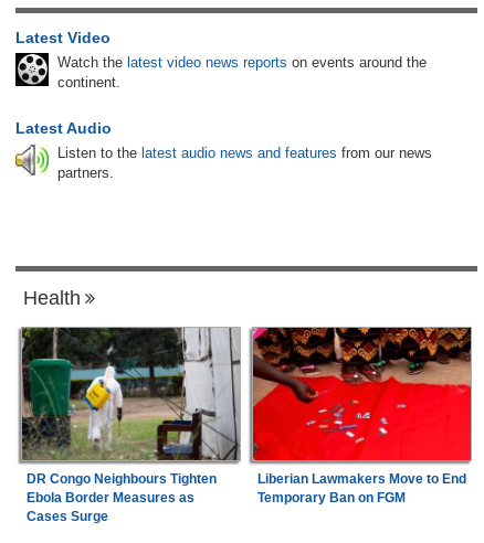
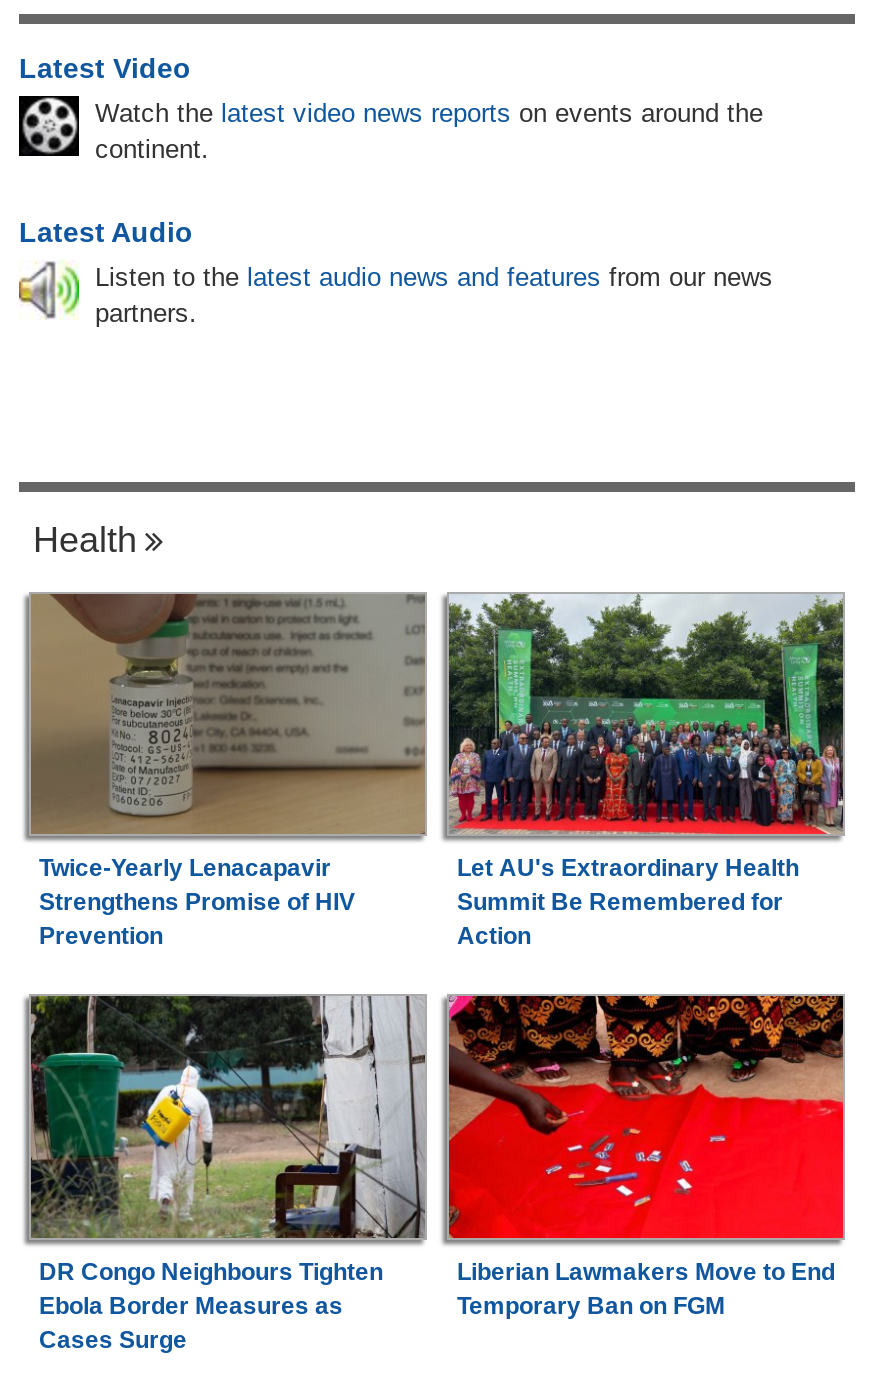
none -> [31,594,425,951] [image] | Twice-Yearly Lenacapavir | Strengthens Promise of HIV | Prevention
none -> [447,592,845,951] [image] | Let AU's Extraordinary Health | Summit Be Remembered for | Action

